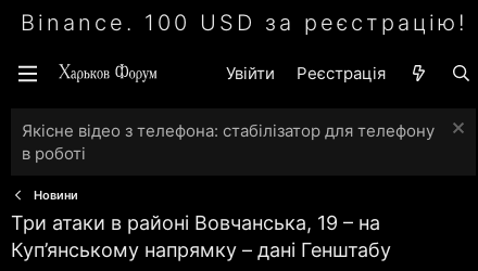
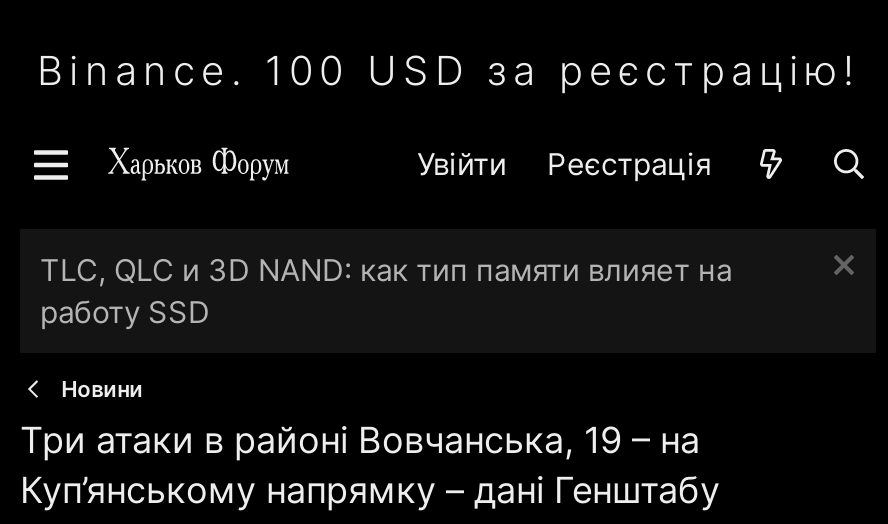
[22,120,435,164] Якісне відео з телефона: стабілізатор для телефону | в роботі -> [40,251,732,331] TLC, QLC и 3D NAND: как тип памяти влияет на | работу SSD

